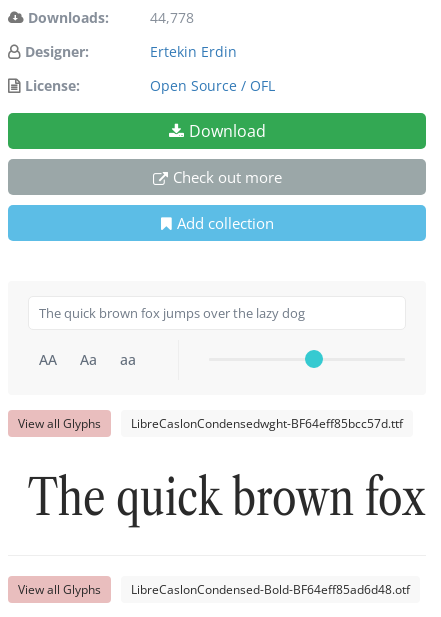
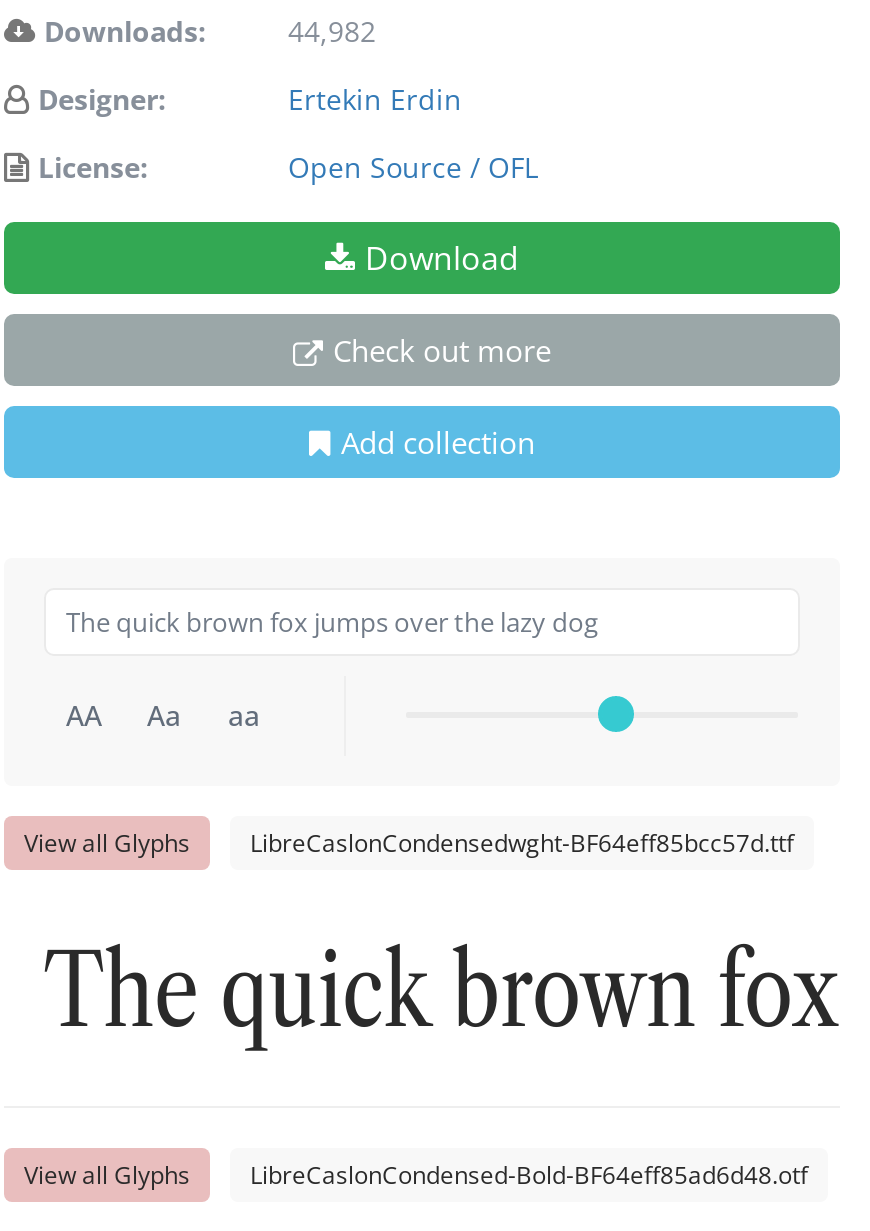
[150,8,194,27] 44,778 -> [288,12,376,50] 44,982

